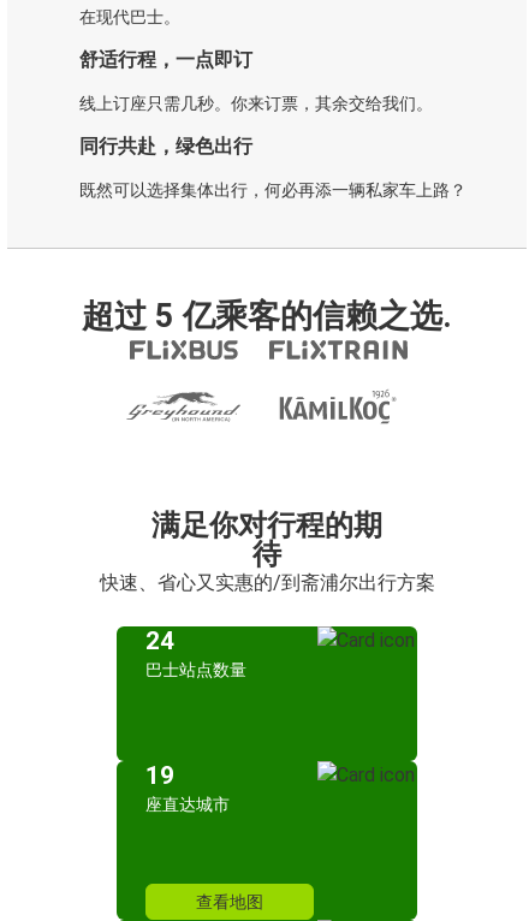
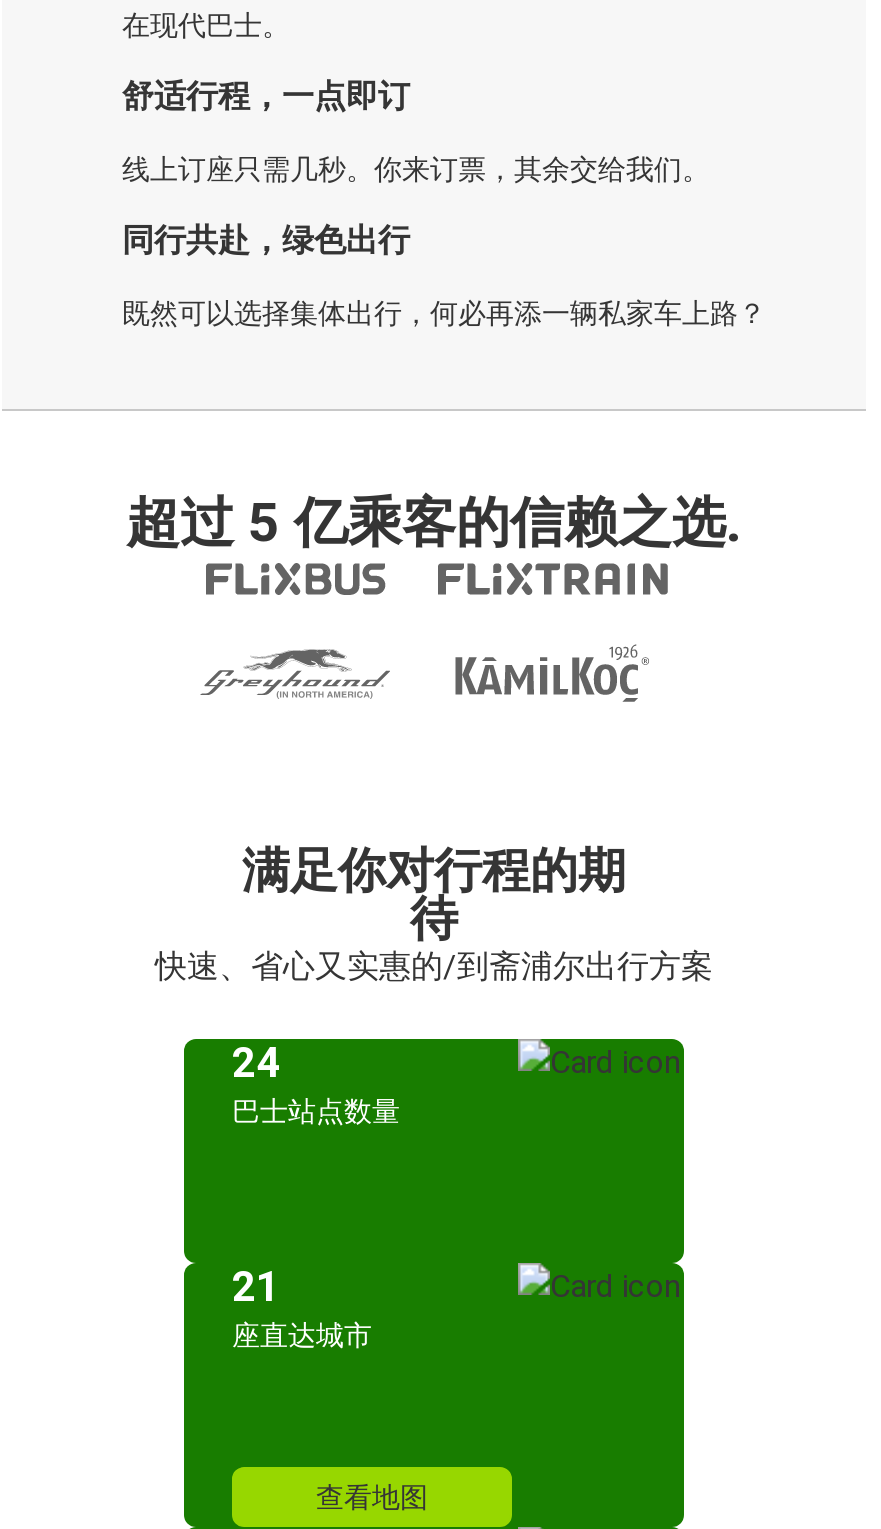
[145,761,174,790] 19 -> [232,1263,280,1311] 21

